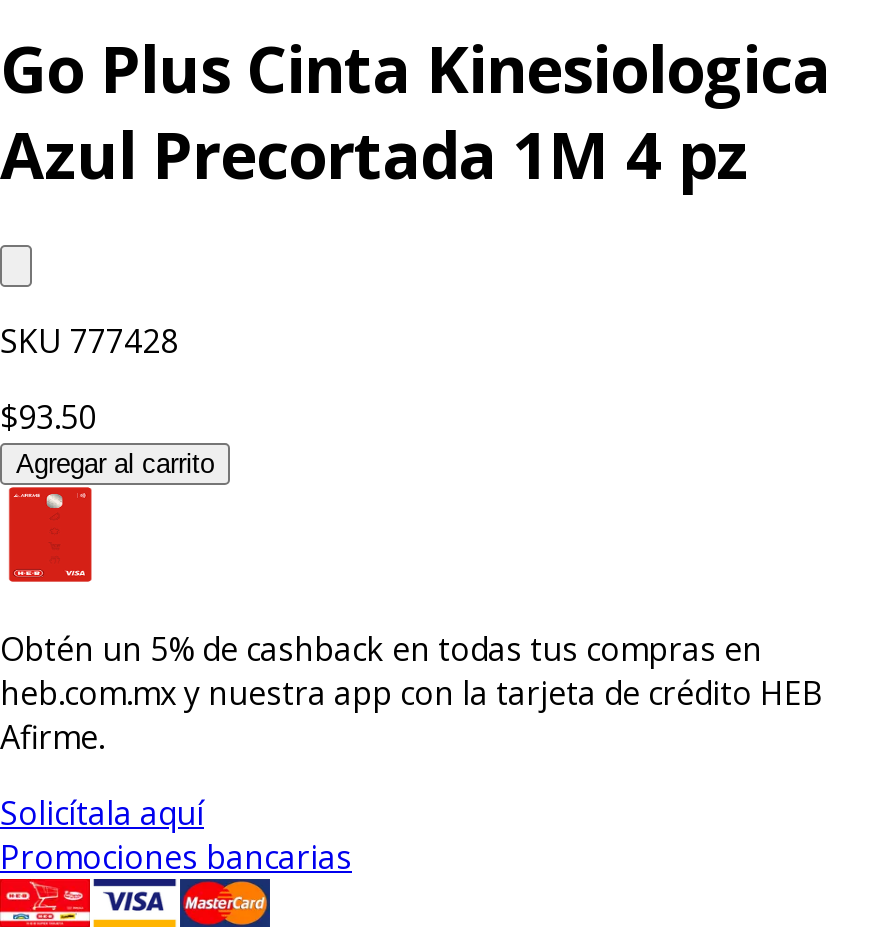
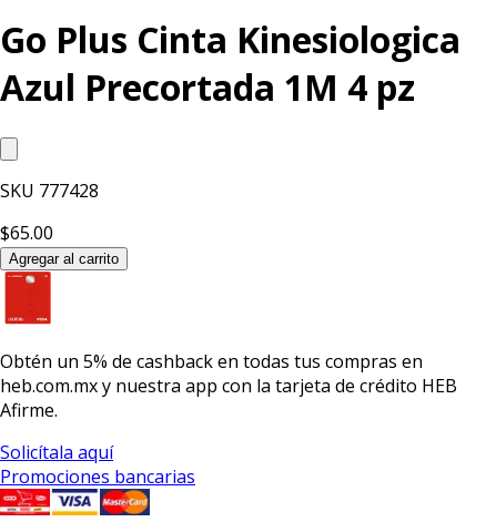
[0,395,96,439] $93.50 -> [0,220,53,245] $65.00

